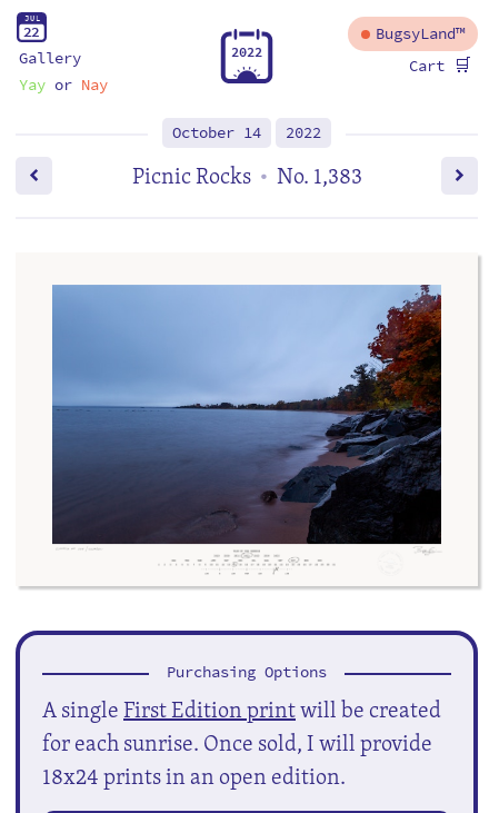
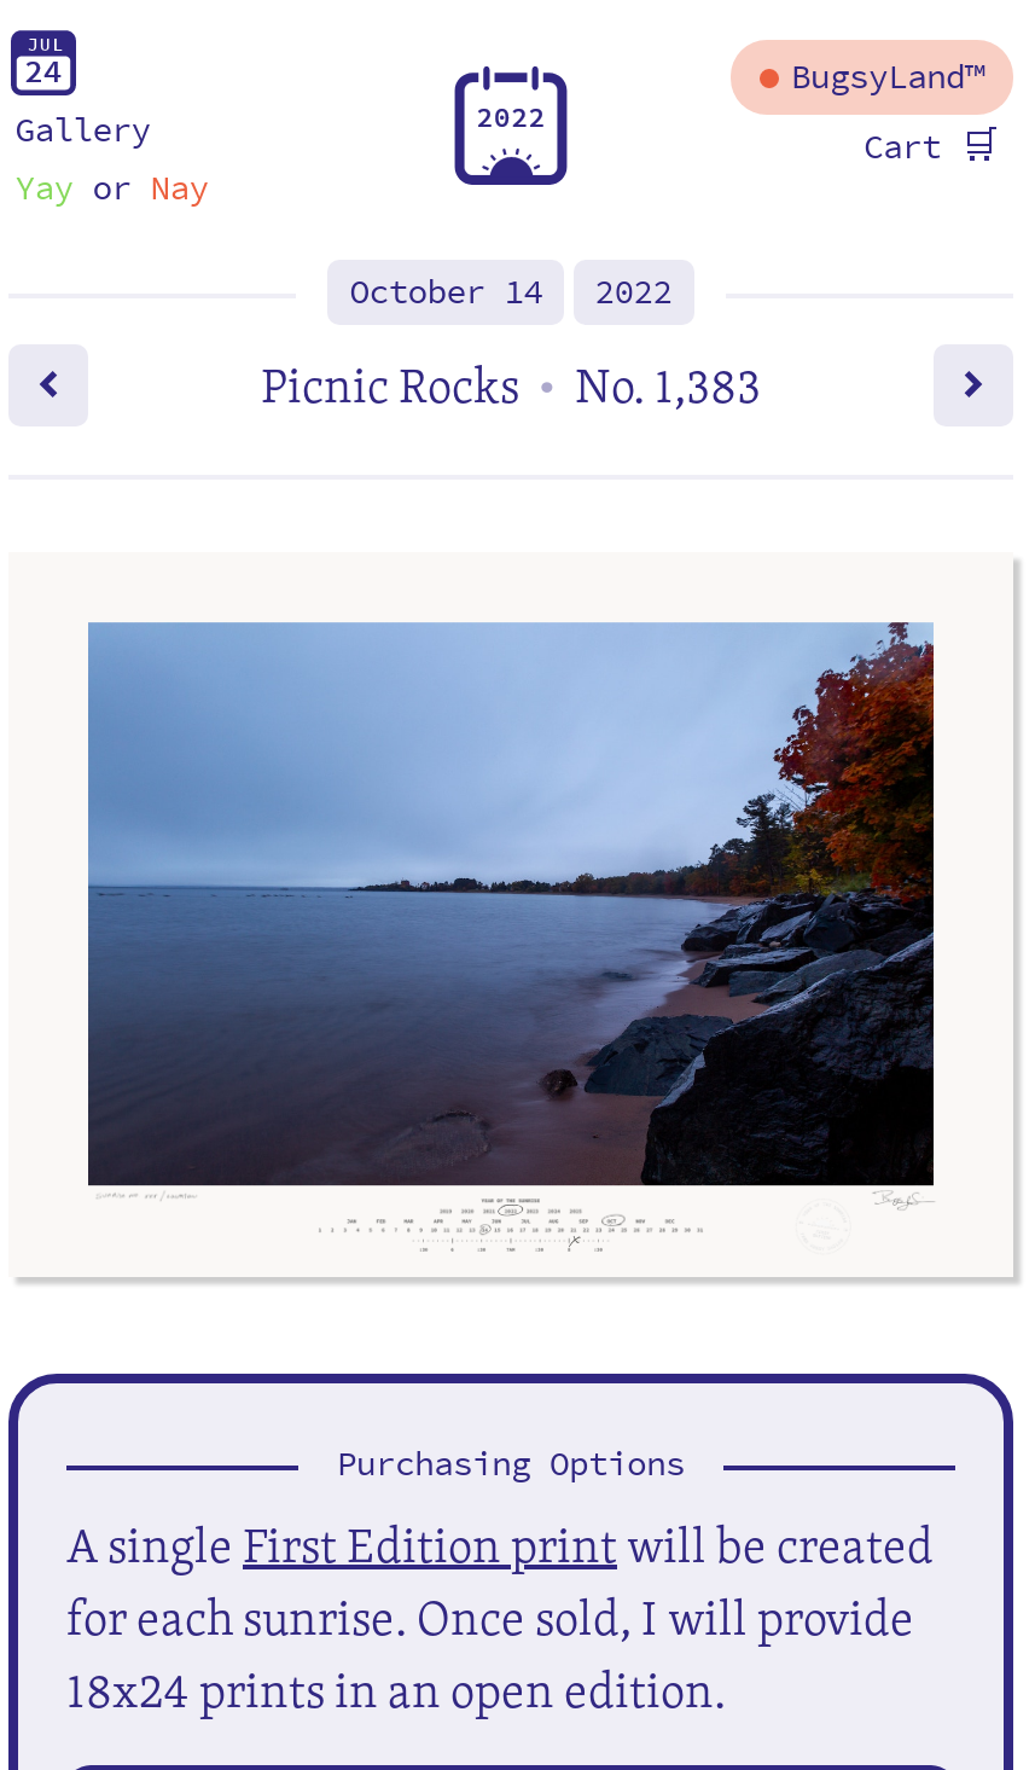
[23,21,40,42] 22 -> [24,50,63,95] 24

